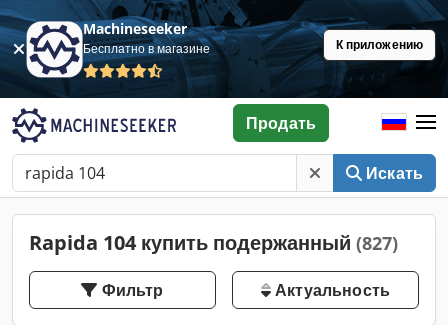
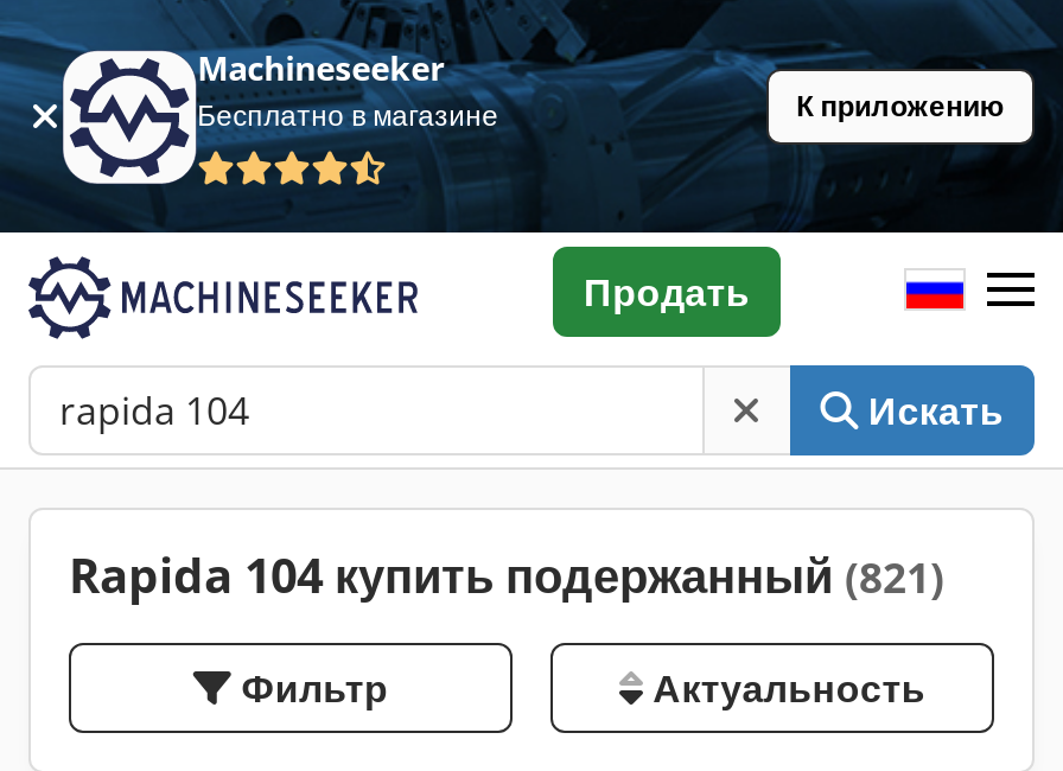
[29,229,398,256] Rapida 104 купить подержанный (827) -> [69,543,944,607] Rapida 104 купить подержанный (821)

